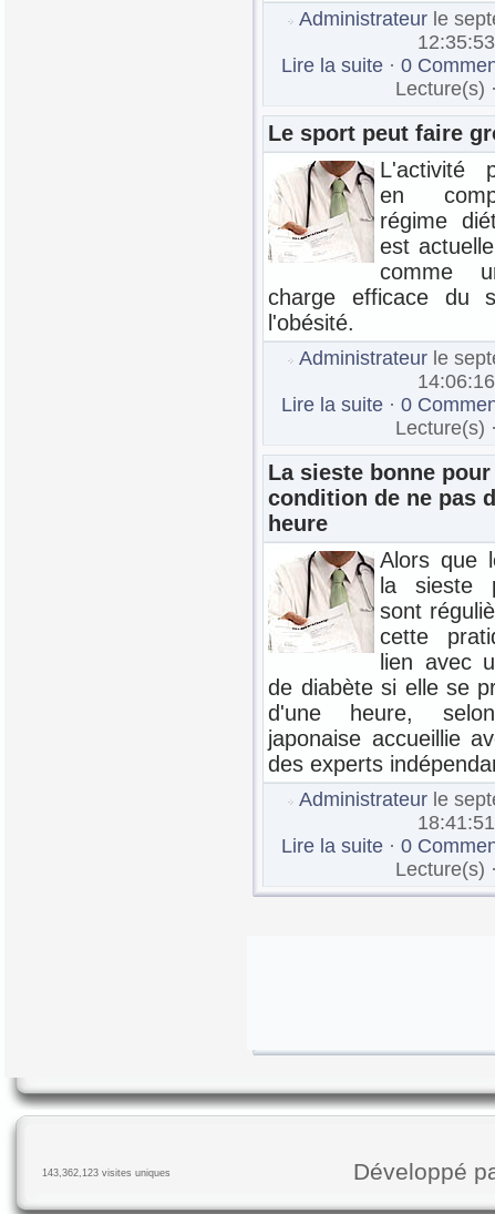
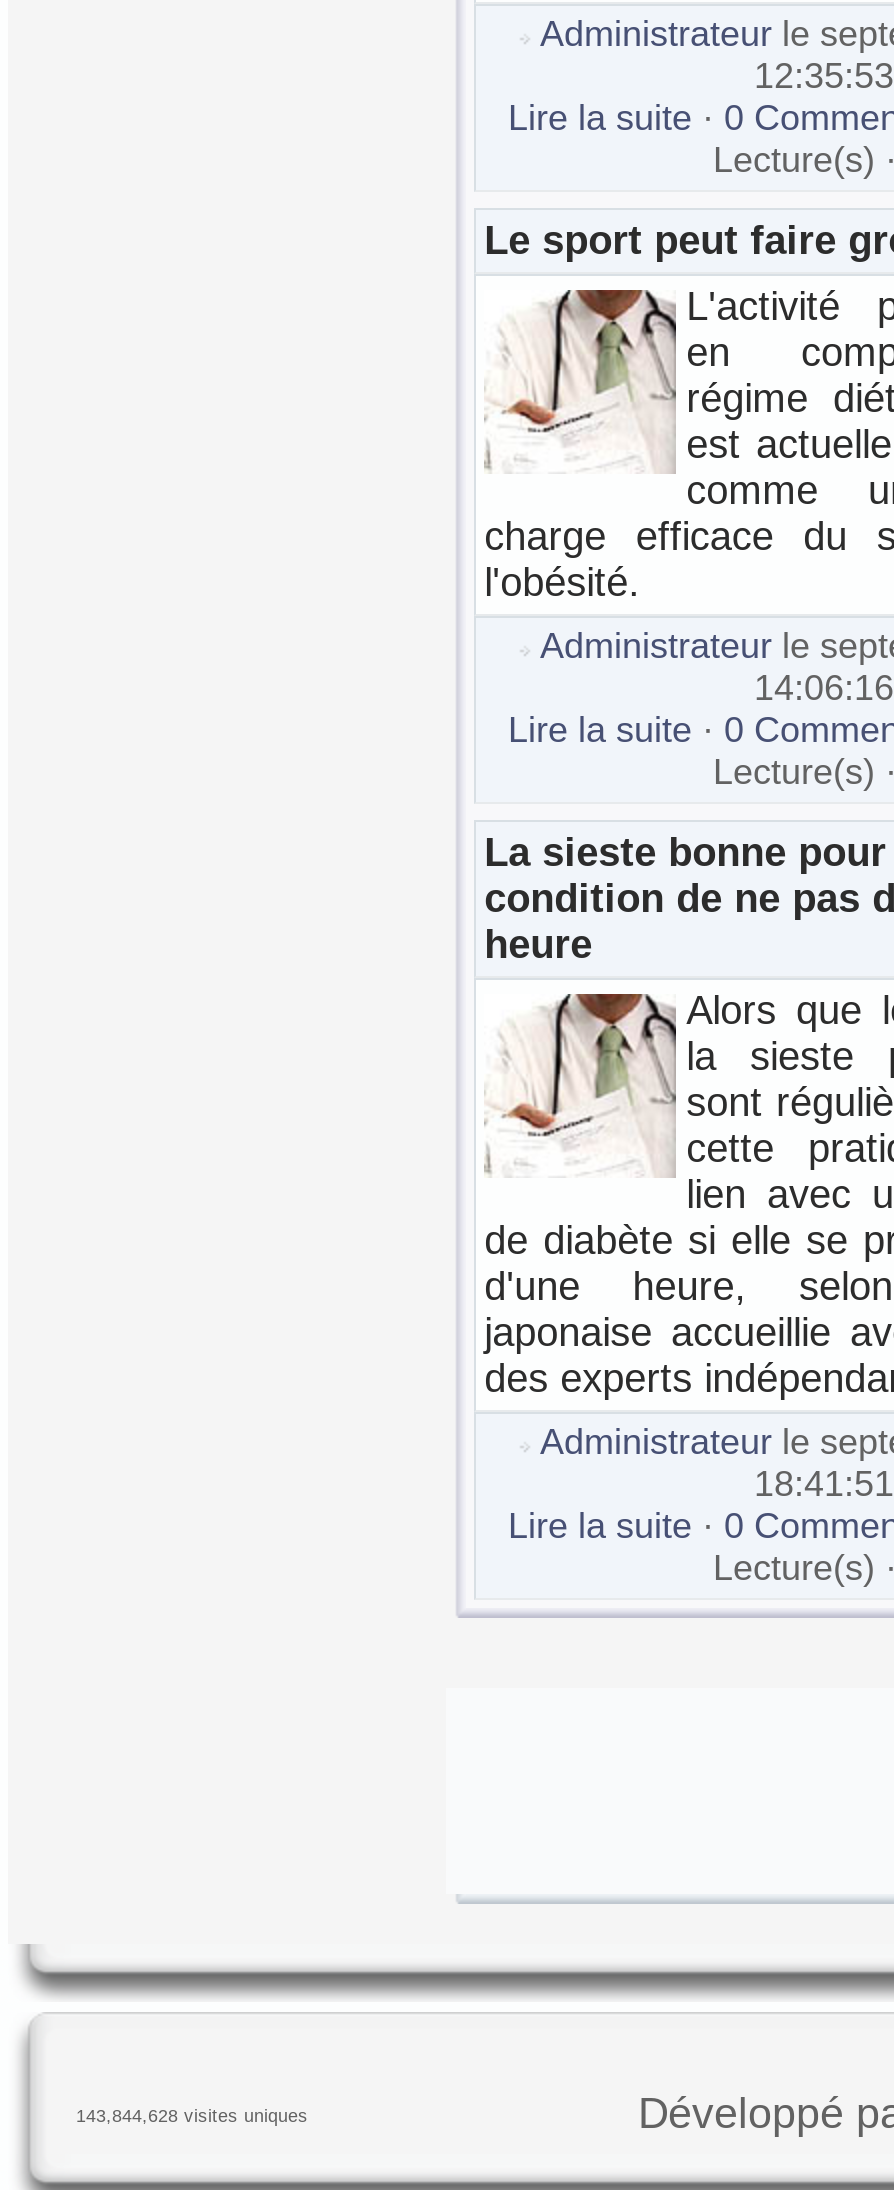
[42,1167,171,1179] 143,362,123 visites uniques -> [76,2106,308,2126] 143,844,628 visites uniques

